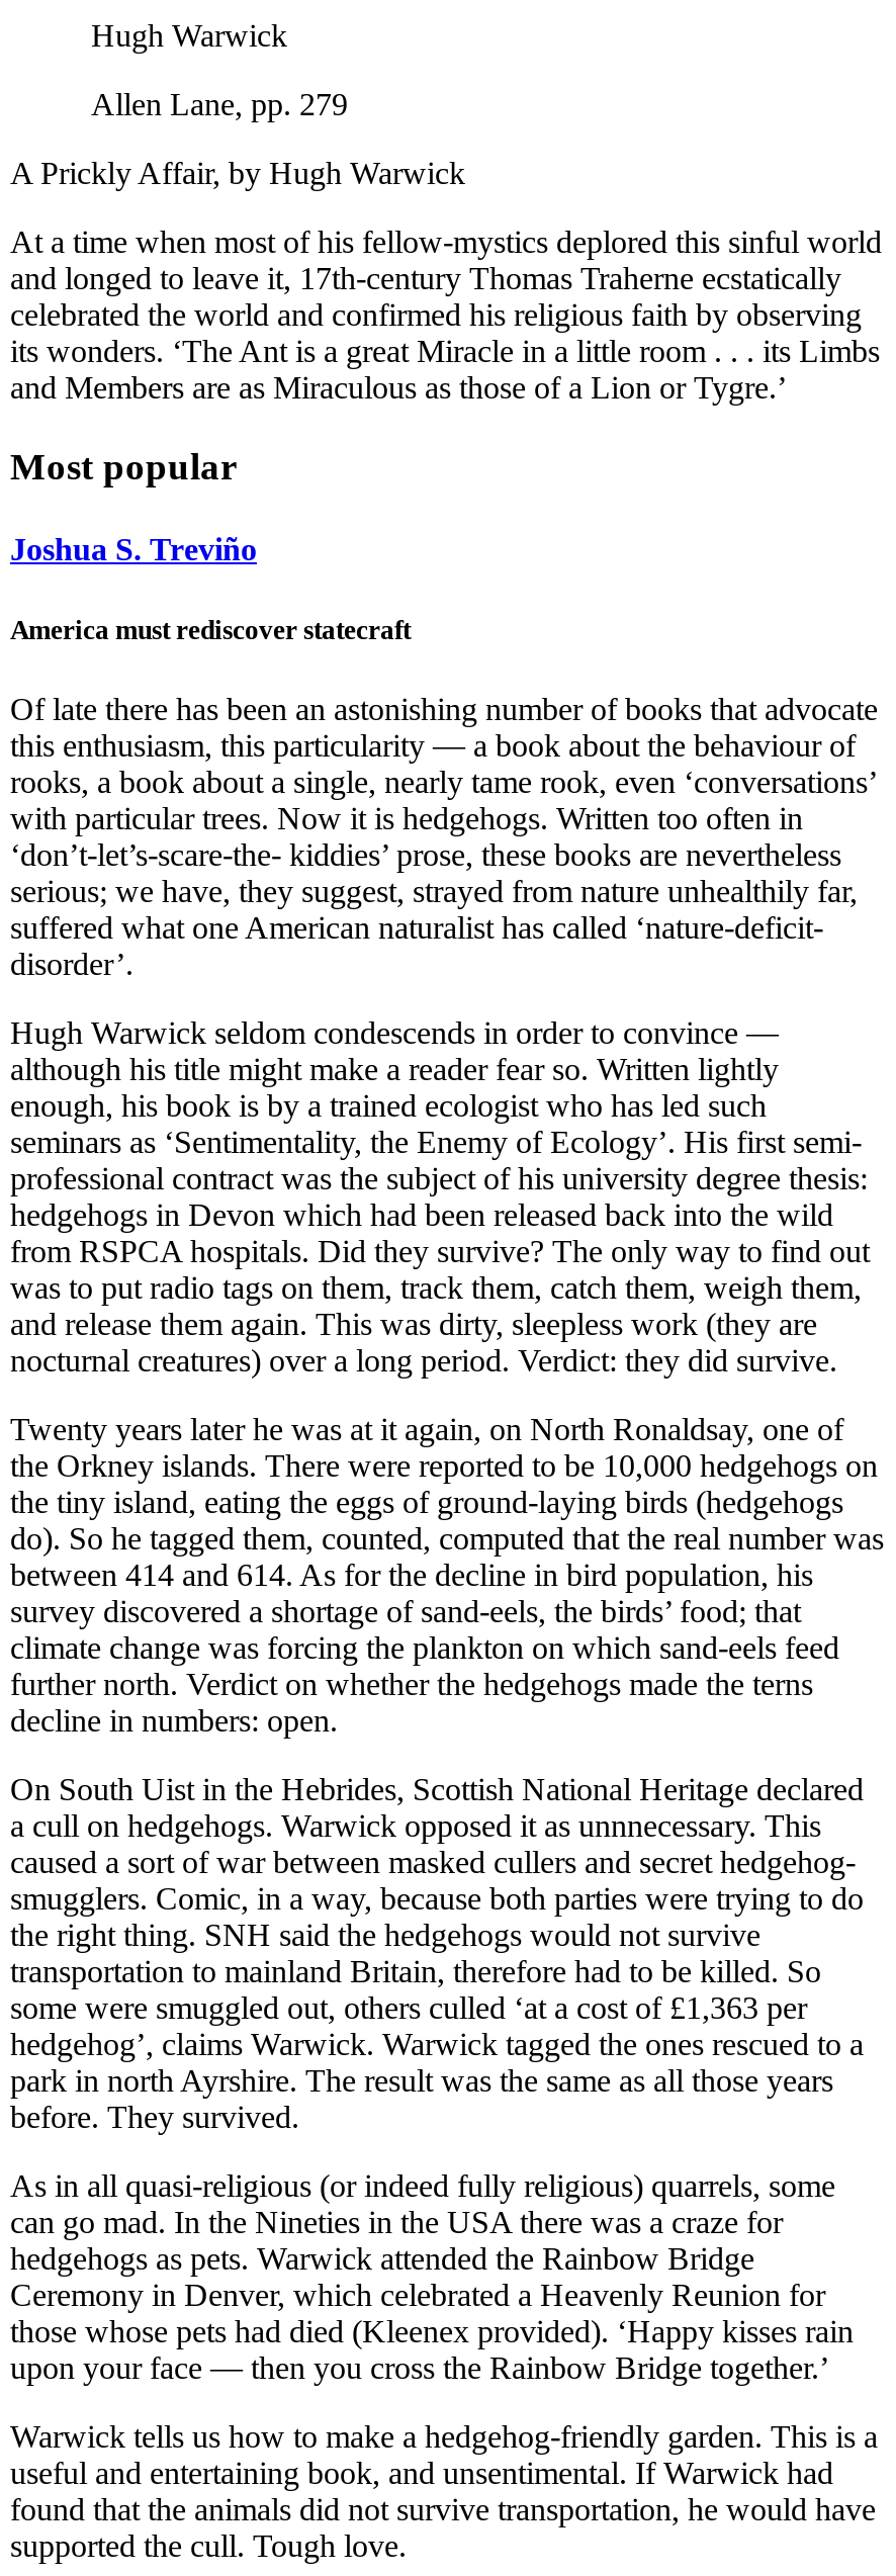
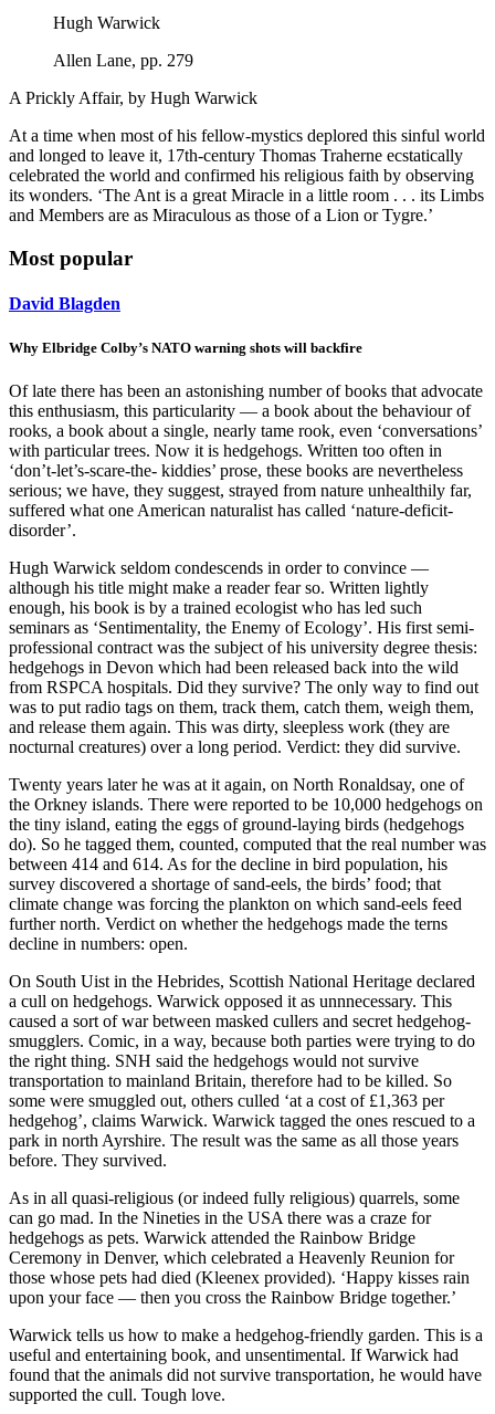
[10,533,257,567] Joshua S. Treviño -> [9,295,120,313] David Blagden
[10,614,411,644] America must rediscover statecraft -> [9,339,362,356] Why Elbridge Colby’s NATO warning shots will backfire

